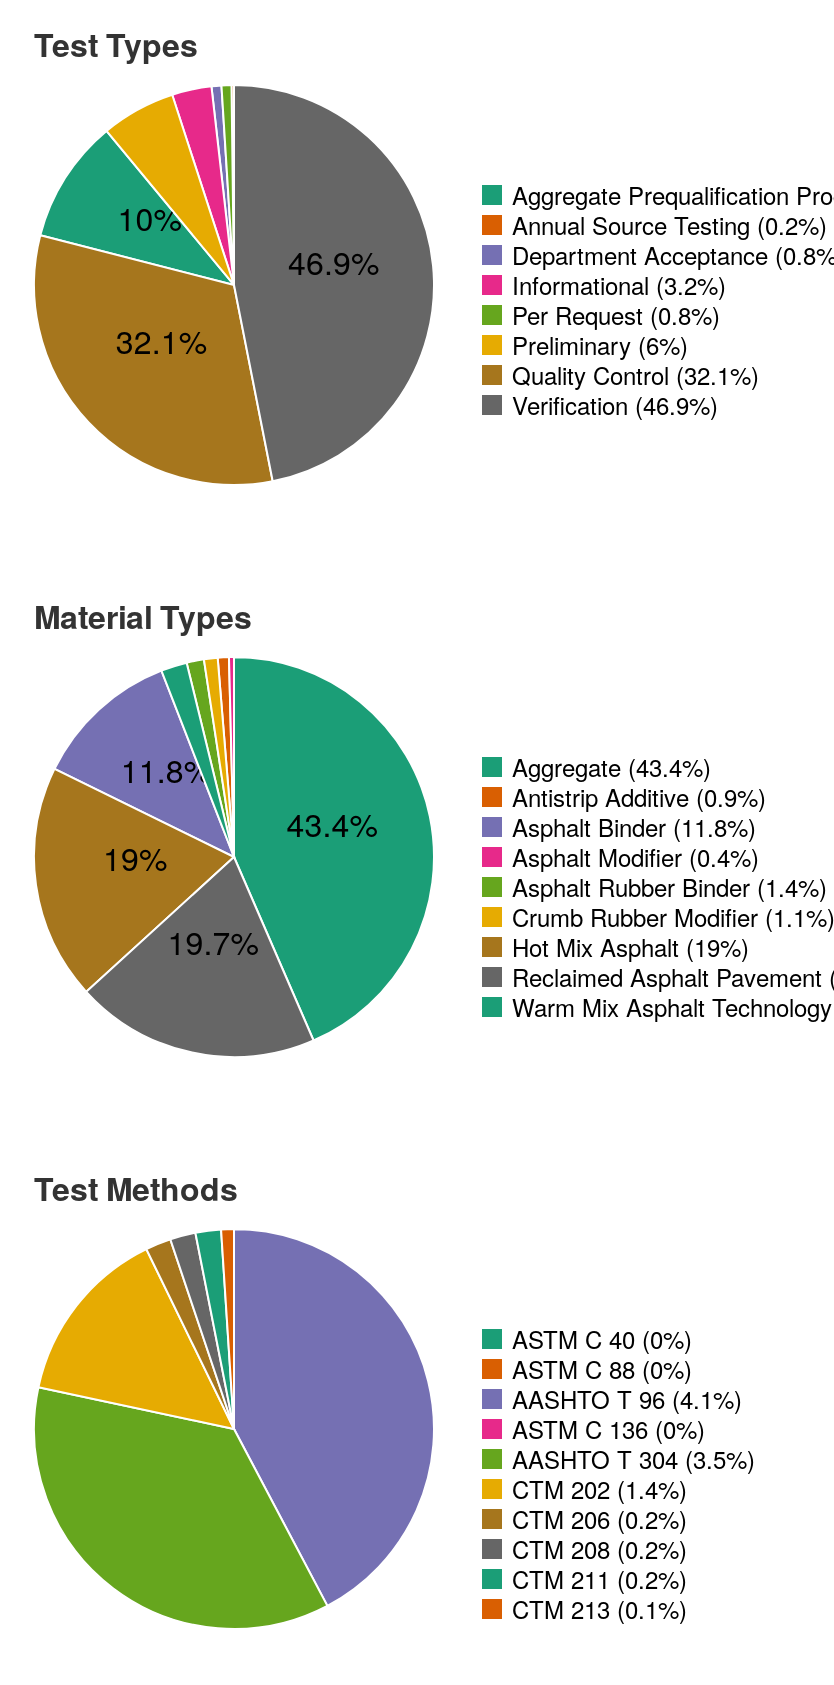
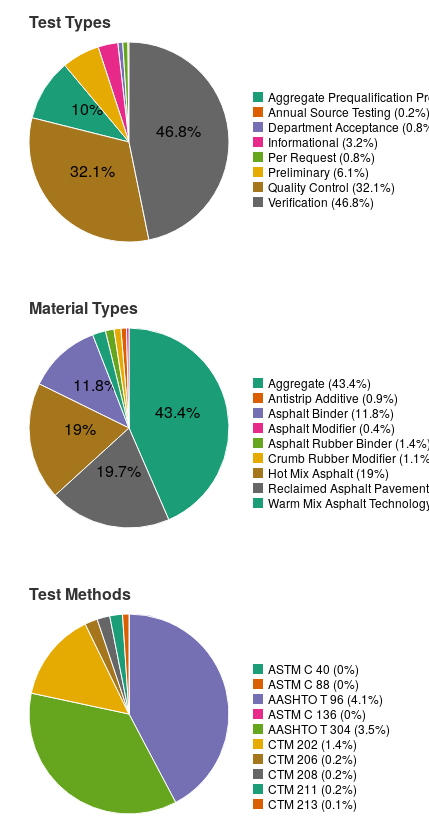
[288,238,379,284] 46.9% -> [156,119,201,142] 46.8%
[512,327,688,362] Preliminary (6%) -> [268,163,369,180] Preliminary (6.1%)
[512,387,718,422] Verification (46.9%) -> [268,193,374,210] Verification (46.8%)

